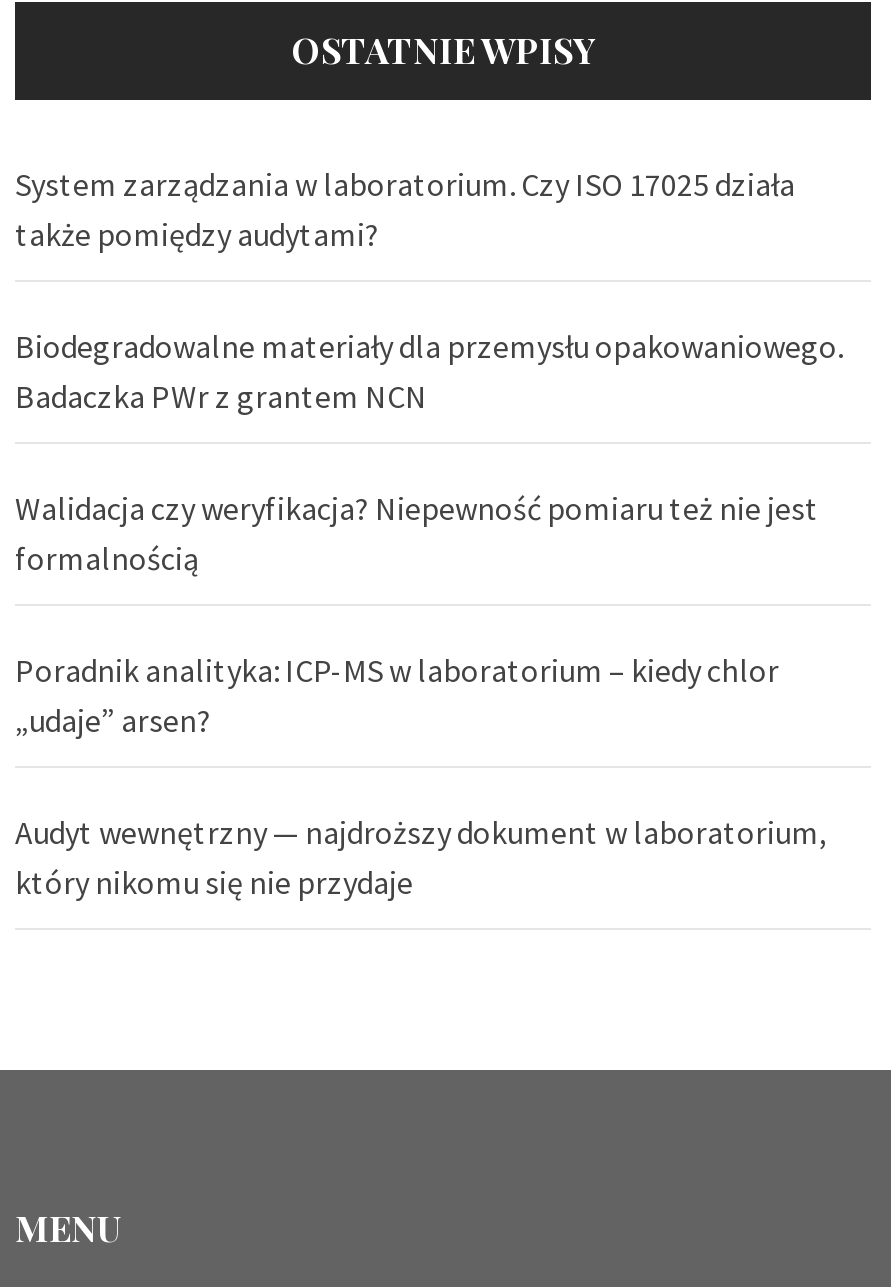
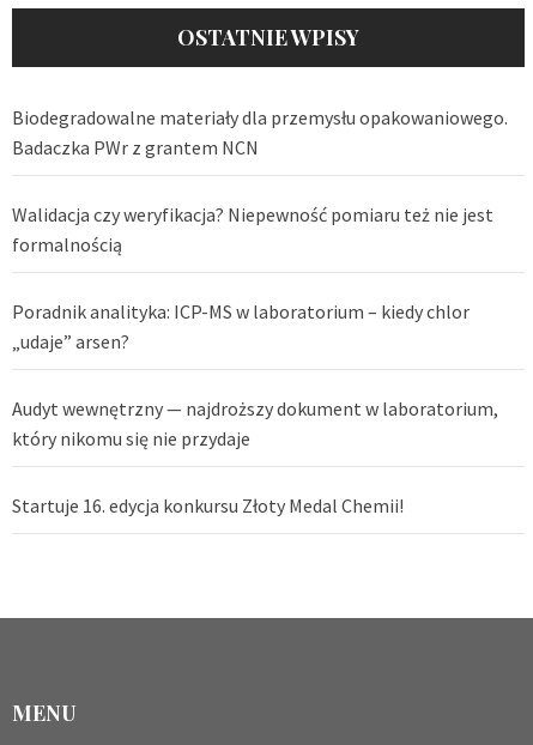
[15,164,795,254] System zarządzania w laboratorium. Czy ISO 17025 działa | także pomiędzy audytami? -> none
moved [15,326,843,902] -> [12,106,508,451]: Biodegradowalne materiały dla przemysłu opakowaniowego. | Badaczka PWr z grantem NCN | Walidacja czy weryfikacja? Niepewność pomiaru też nie jest | formalnością | Poradnik analityka: ICP-MS w laboratorium – kiedy chlor | „udaje” arsen? | Audyt wewnętrzny — najdroższy dokument w laboratorium, | który nikomu się nie przydaje
none -> [12,494,404,518] Startuje 16. edycja konkursu Złoty Medal Chemii!

